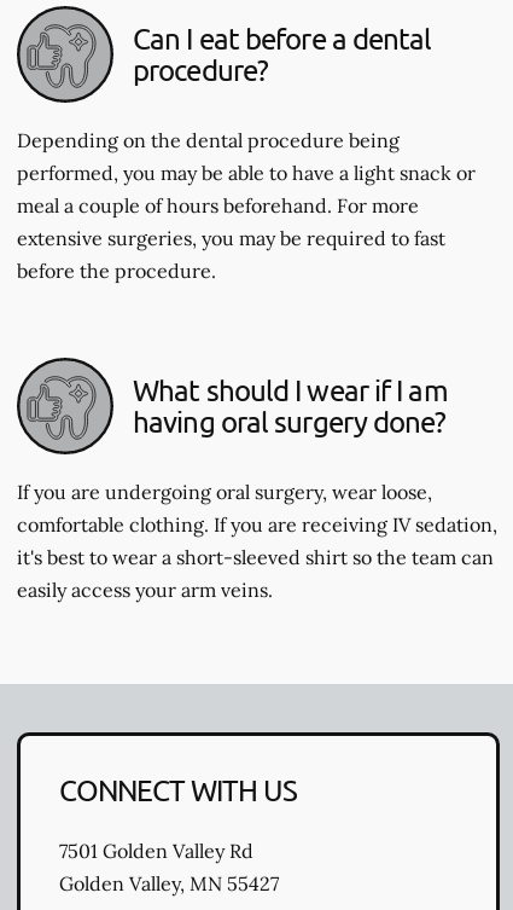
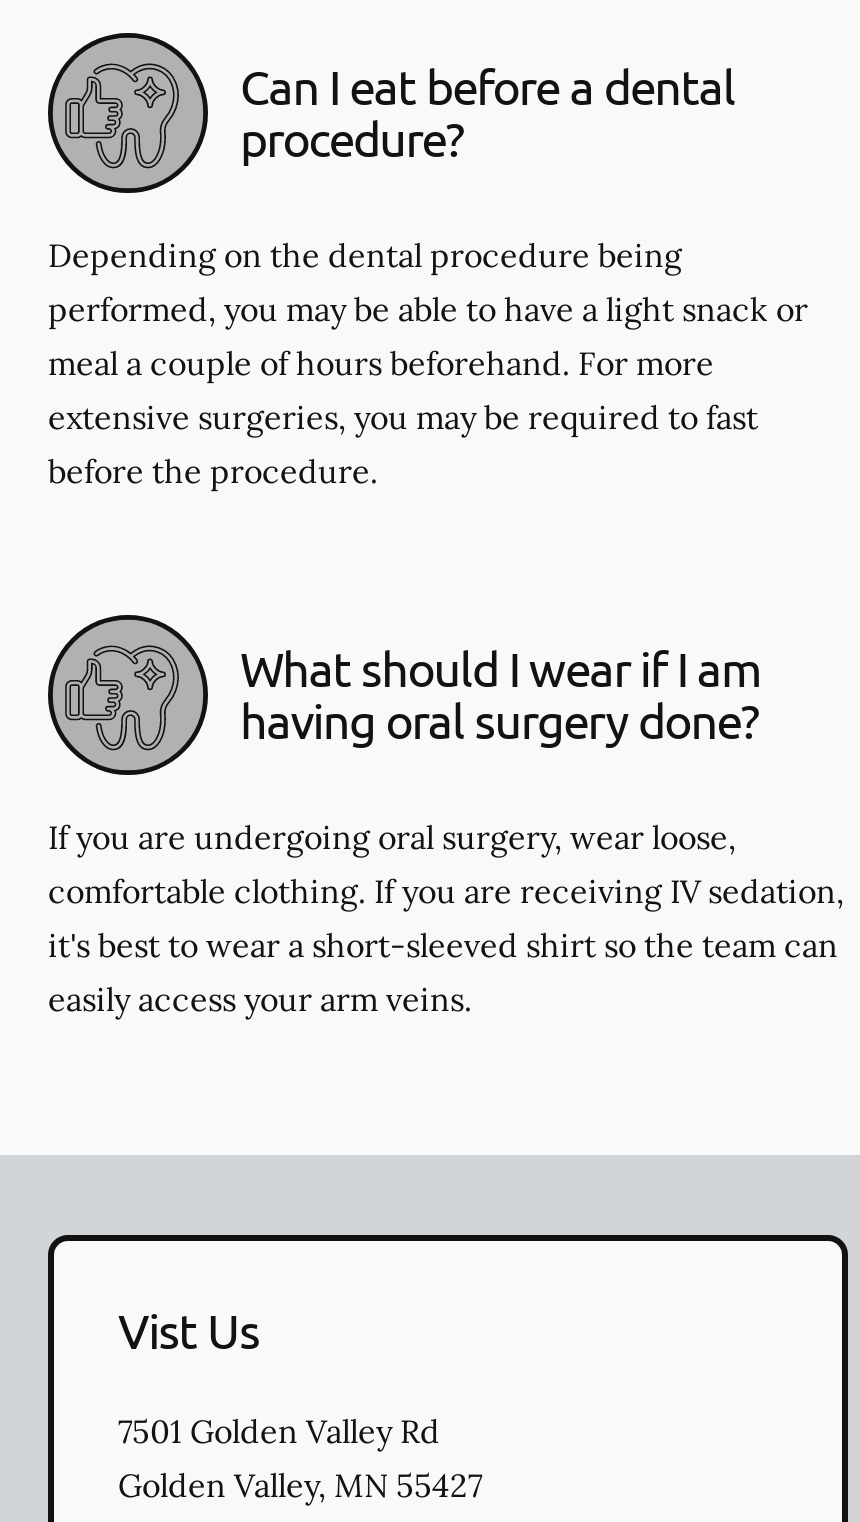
[59,772,298,807] CONNECT WITH US -> [118,1301,259,1359] Vist Us

